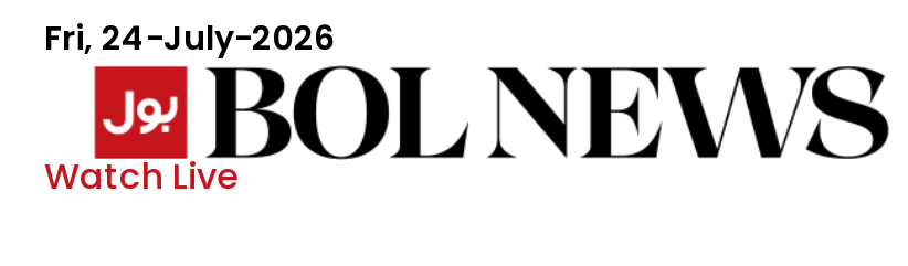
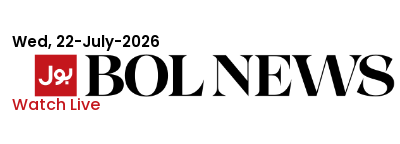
[44,14,336,61] Fri, 24-July-2026 -> [12,31,160,52] Wed, 22-July-2026

